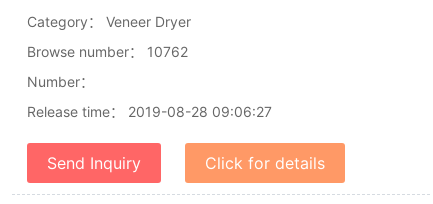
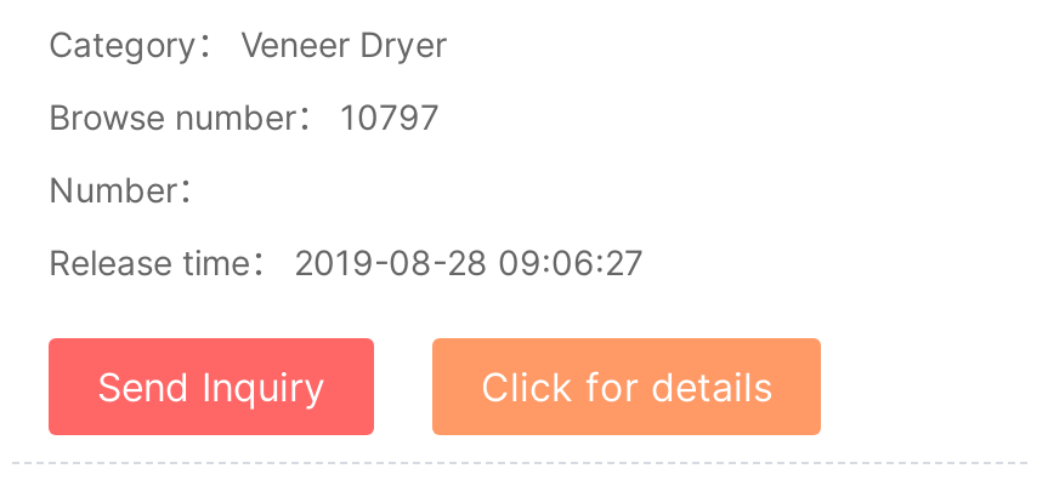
[27,42,188,59] Browse number：10762 -> [49,95,440,136] Browse number：10797

